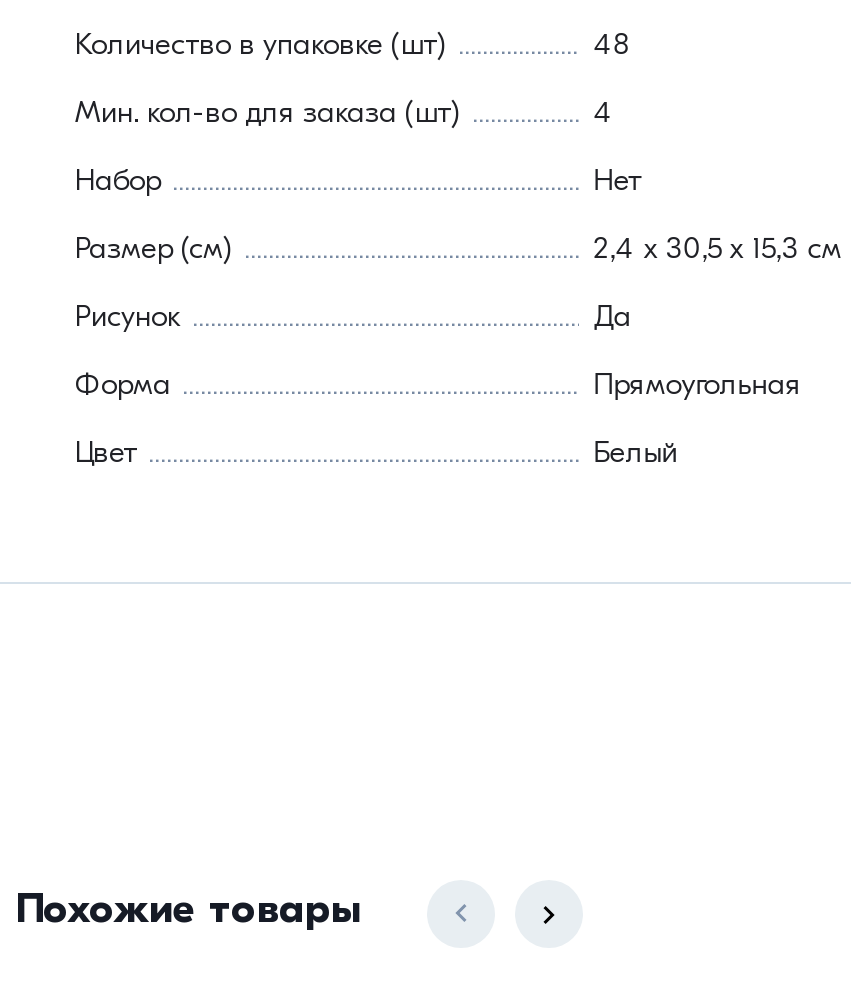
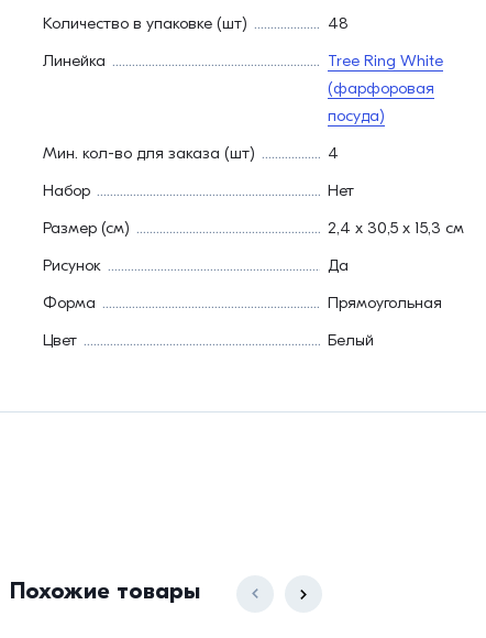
none -> [43,50,443,125] Линейка | Tree Ring White | (фарфоровая | посуда)

